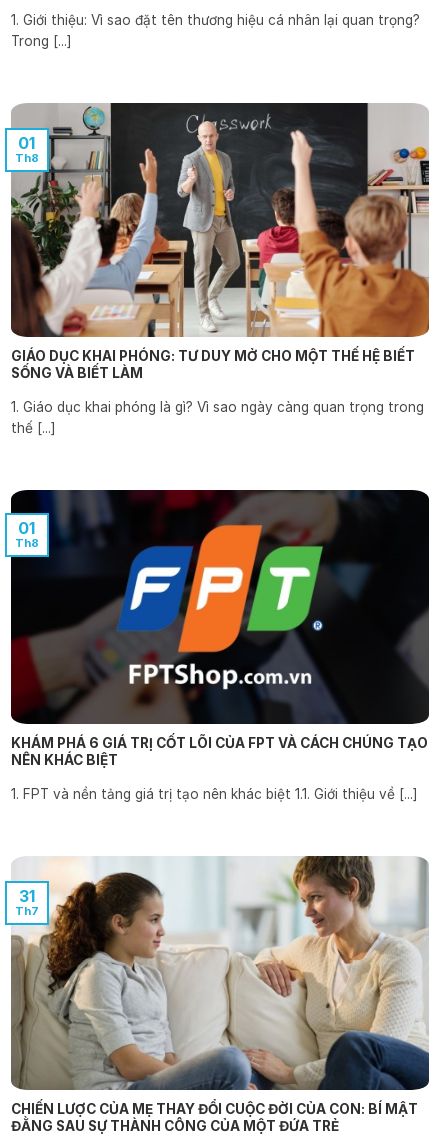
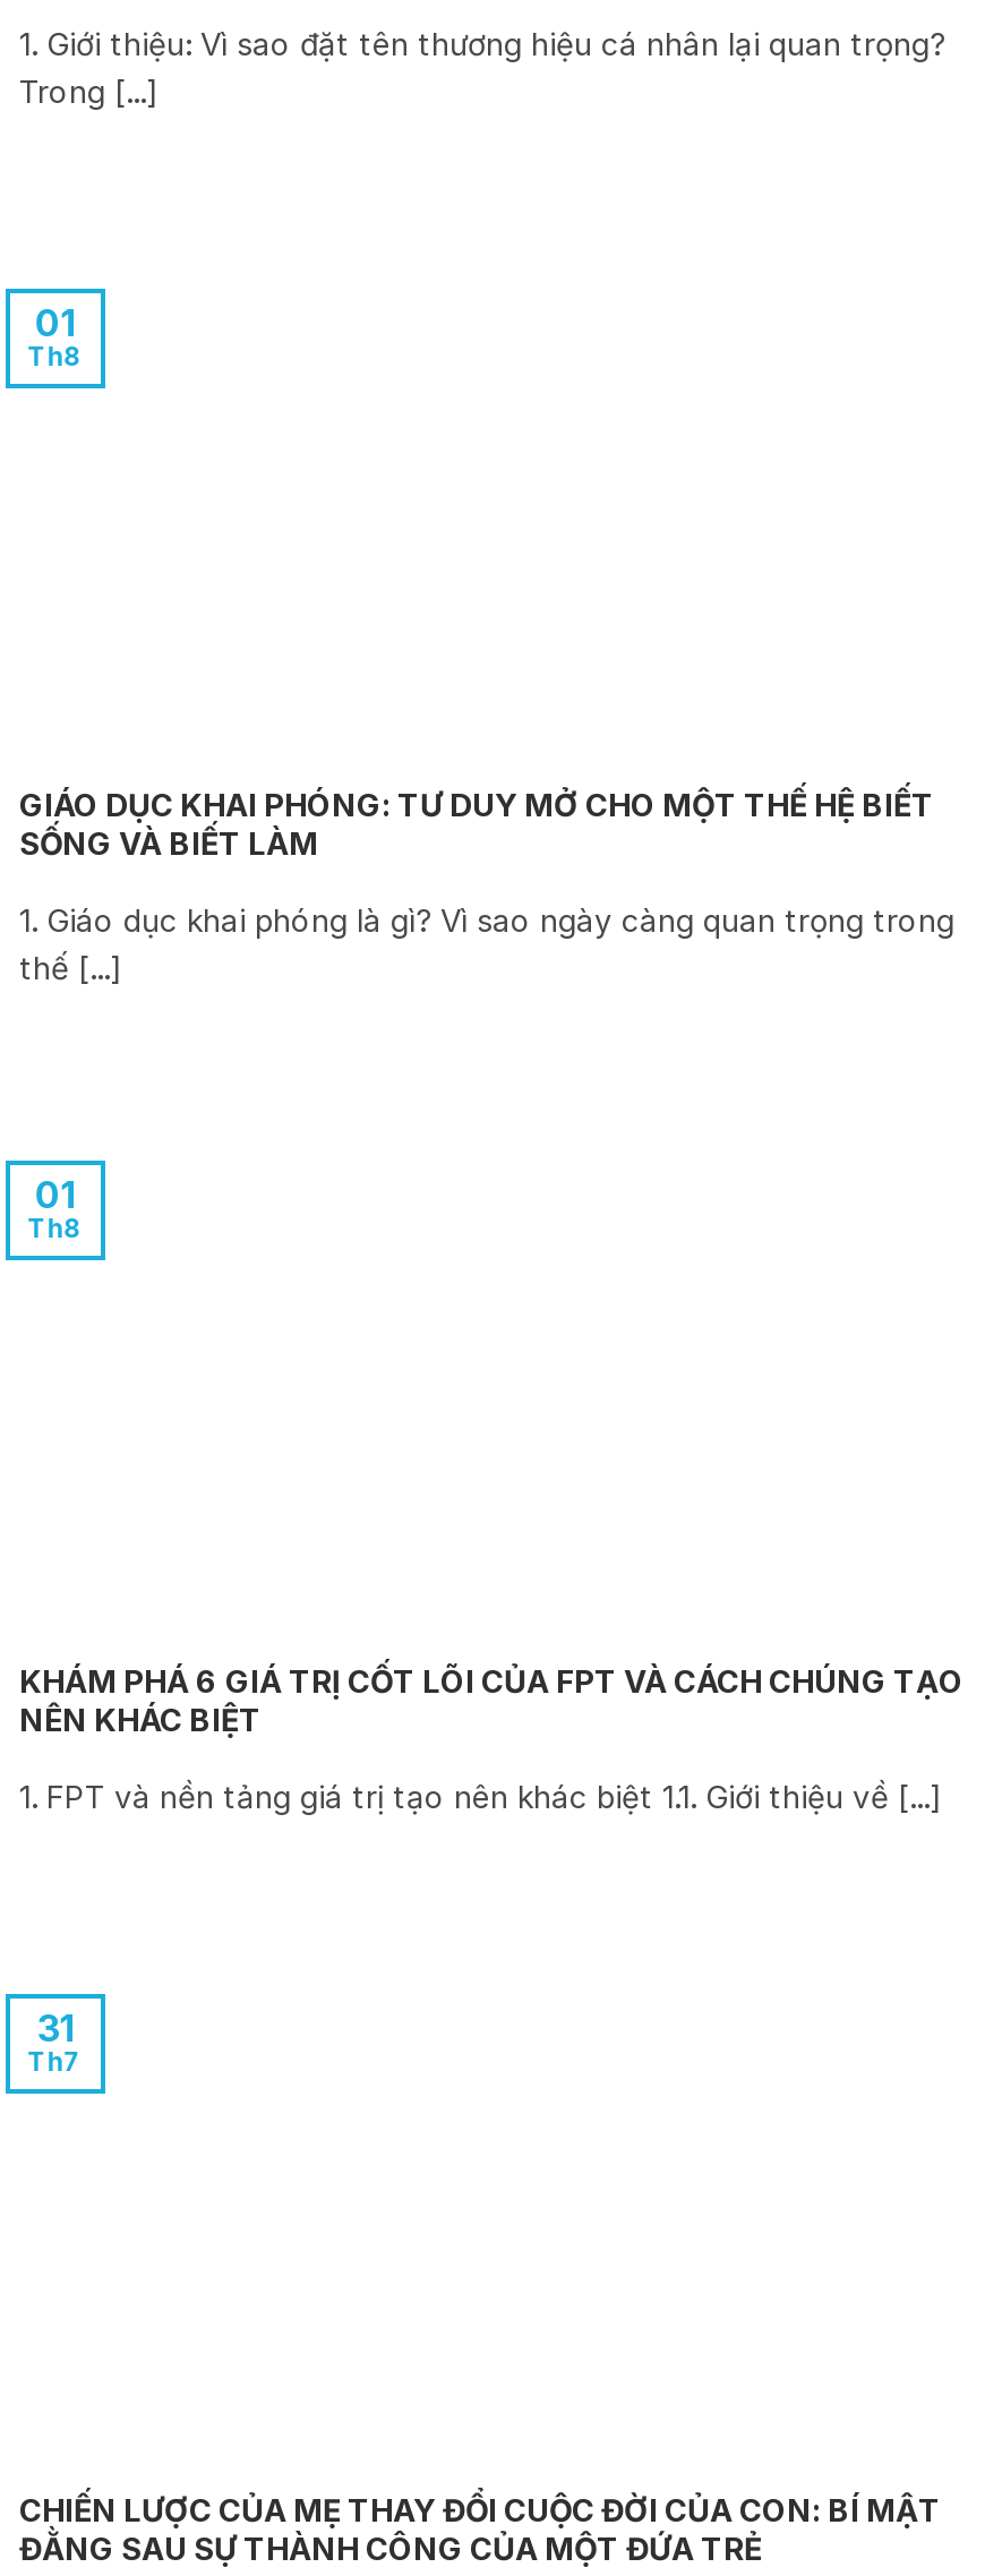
[10,102,430,338] [image] -> none
[10,489,430,725] [image] -> none
[10,855,430,1091] [image] -> none

